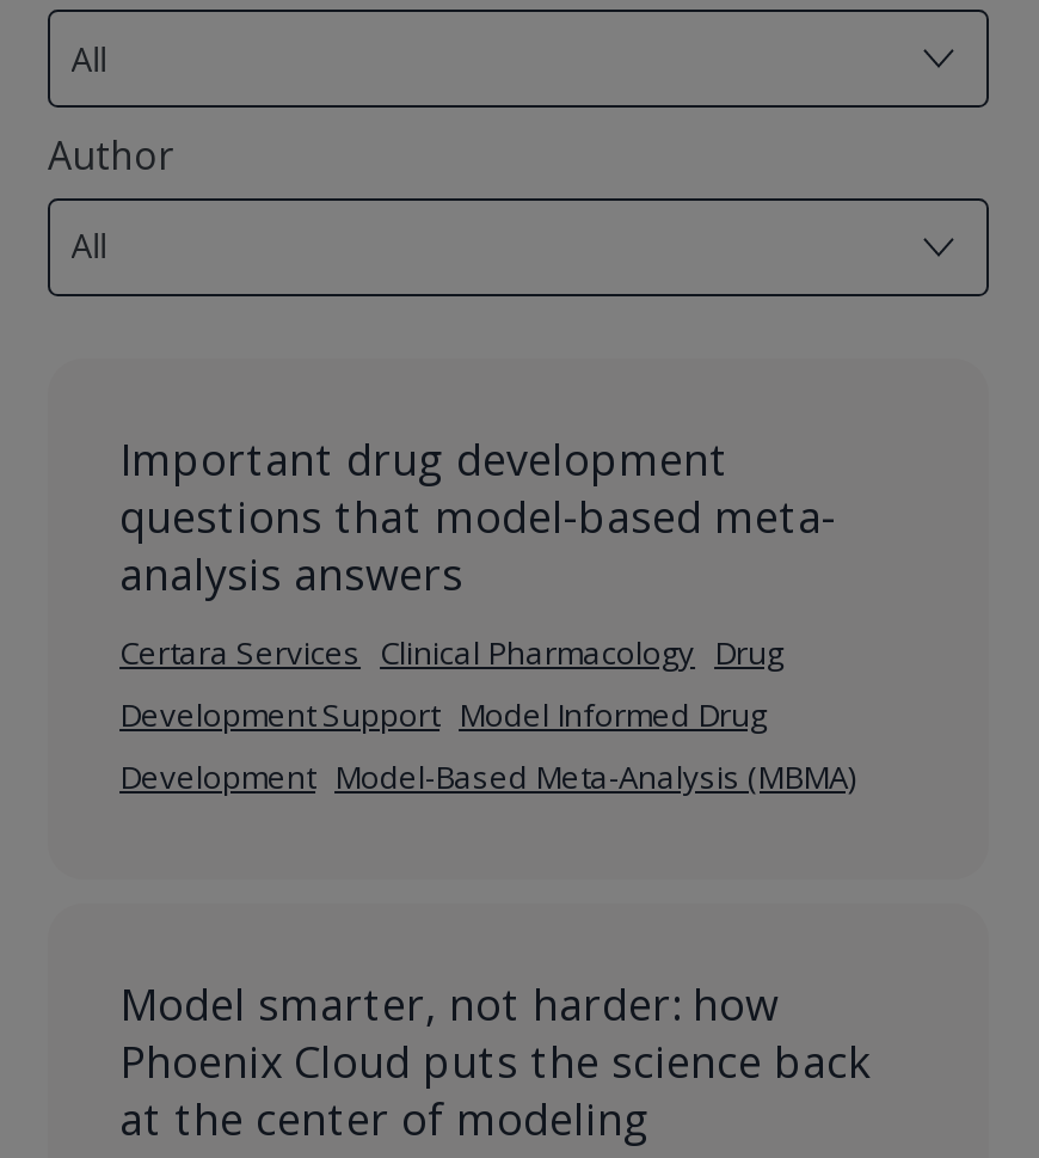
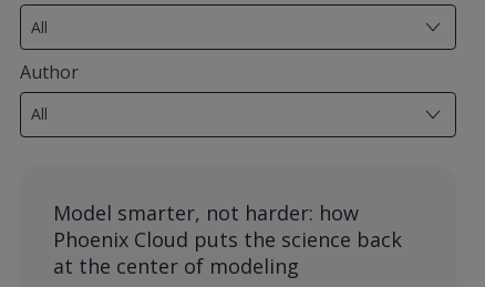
[119,429,855,797] Important drug development | questions that model-based meta- | analysis answers | Certara Services Clinical Pharmacology Drug | Development Support Model Informed Drug | Development Model-Based Meta-Analysis (MBMA) -> none

